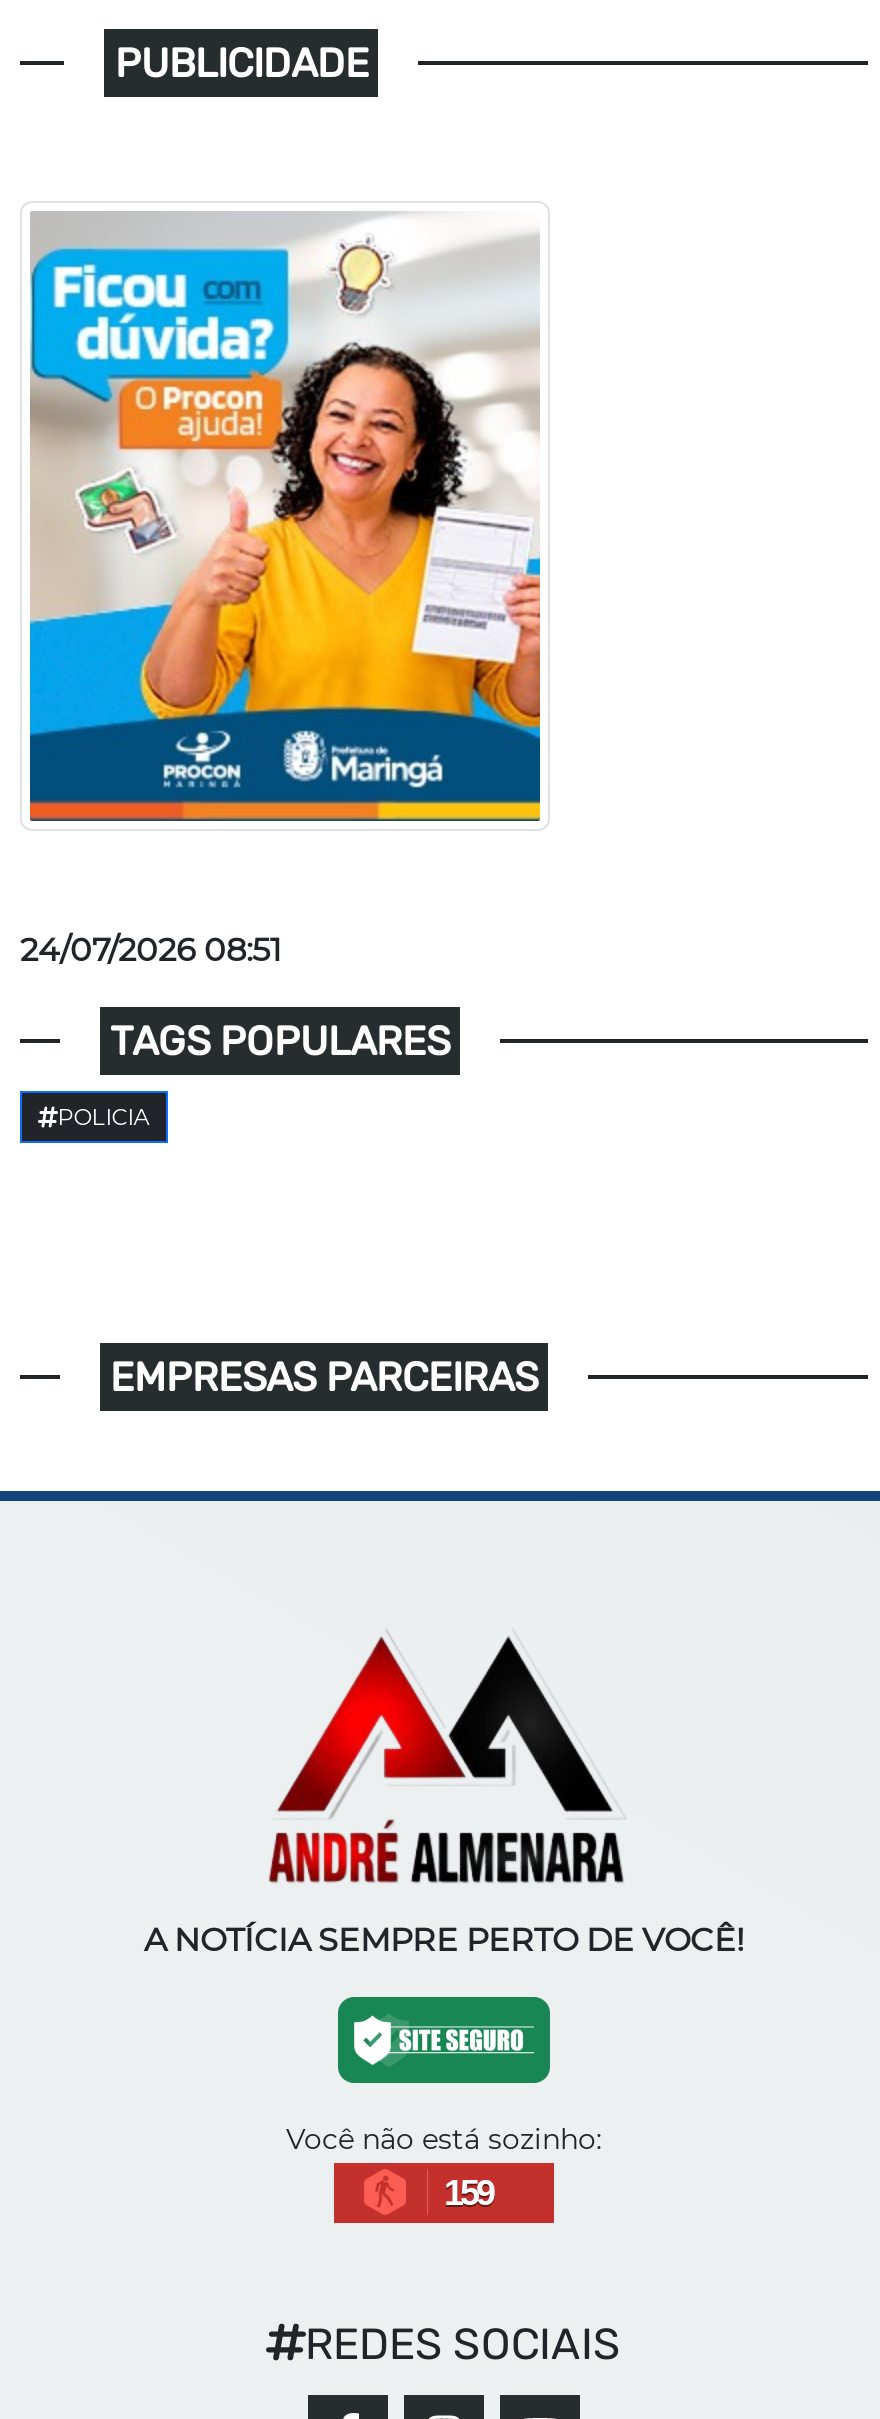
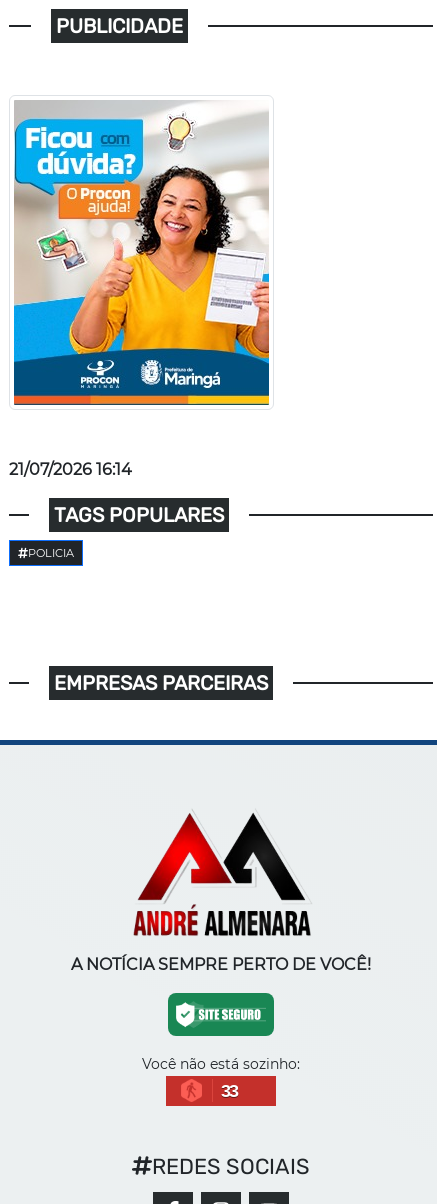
[20,931,282,969] 24/07/2026 08:51 -> [9,460,132,479] 21/07/2026 16:14
[444,2172,492,2212] 159 -> [221,1081,237,1101] 33

